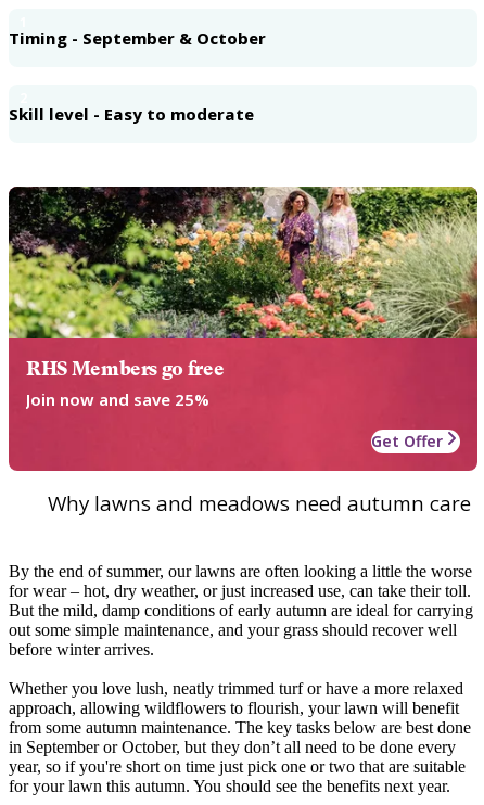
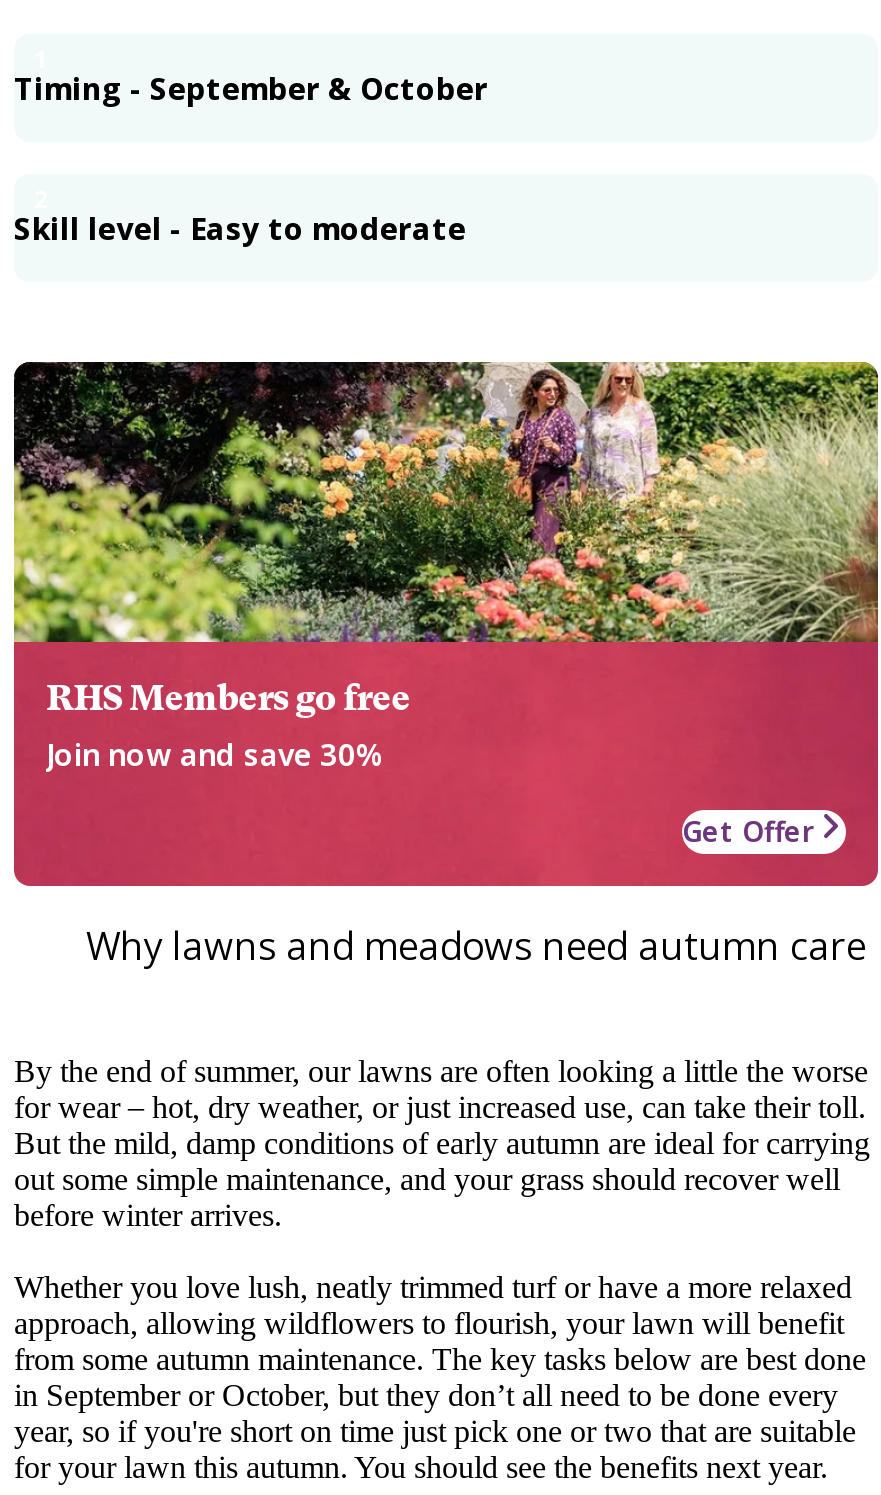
[26,389,209,410] Join now and save 25% -> [46,734,384,774] Join now and save 30%

